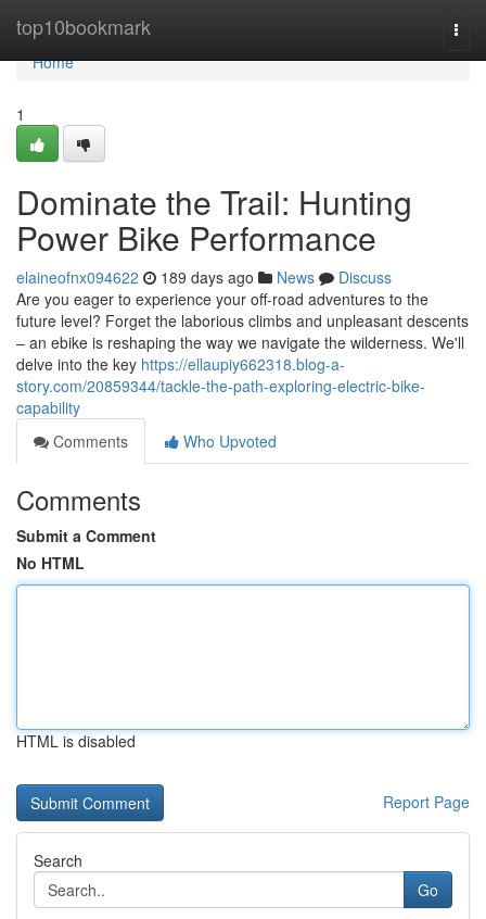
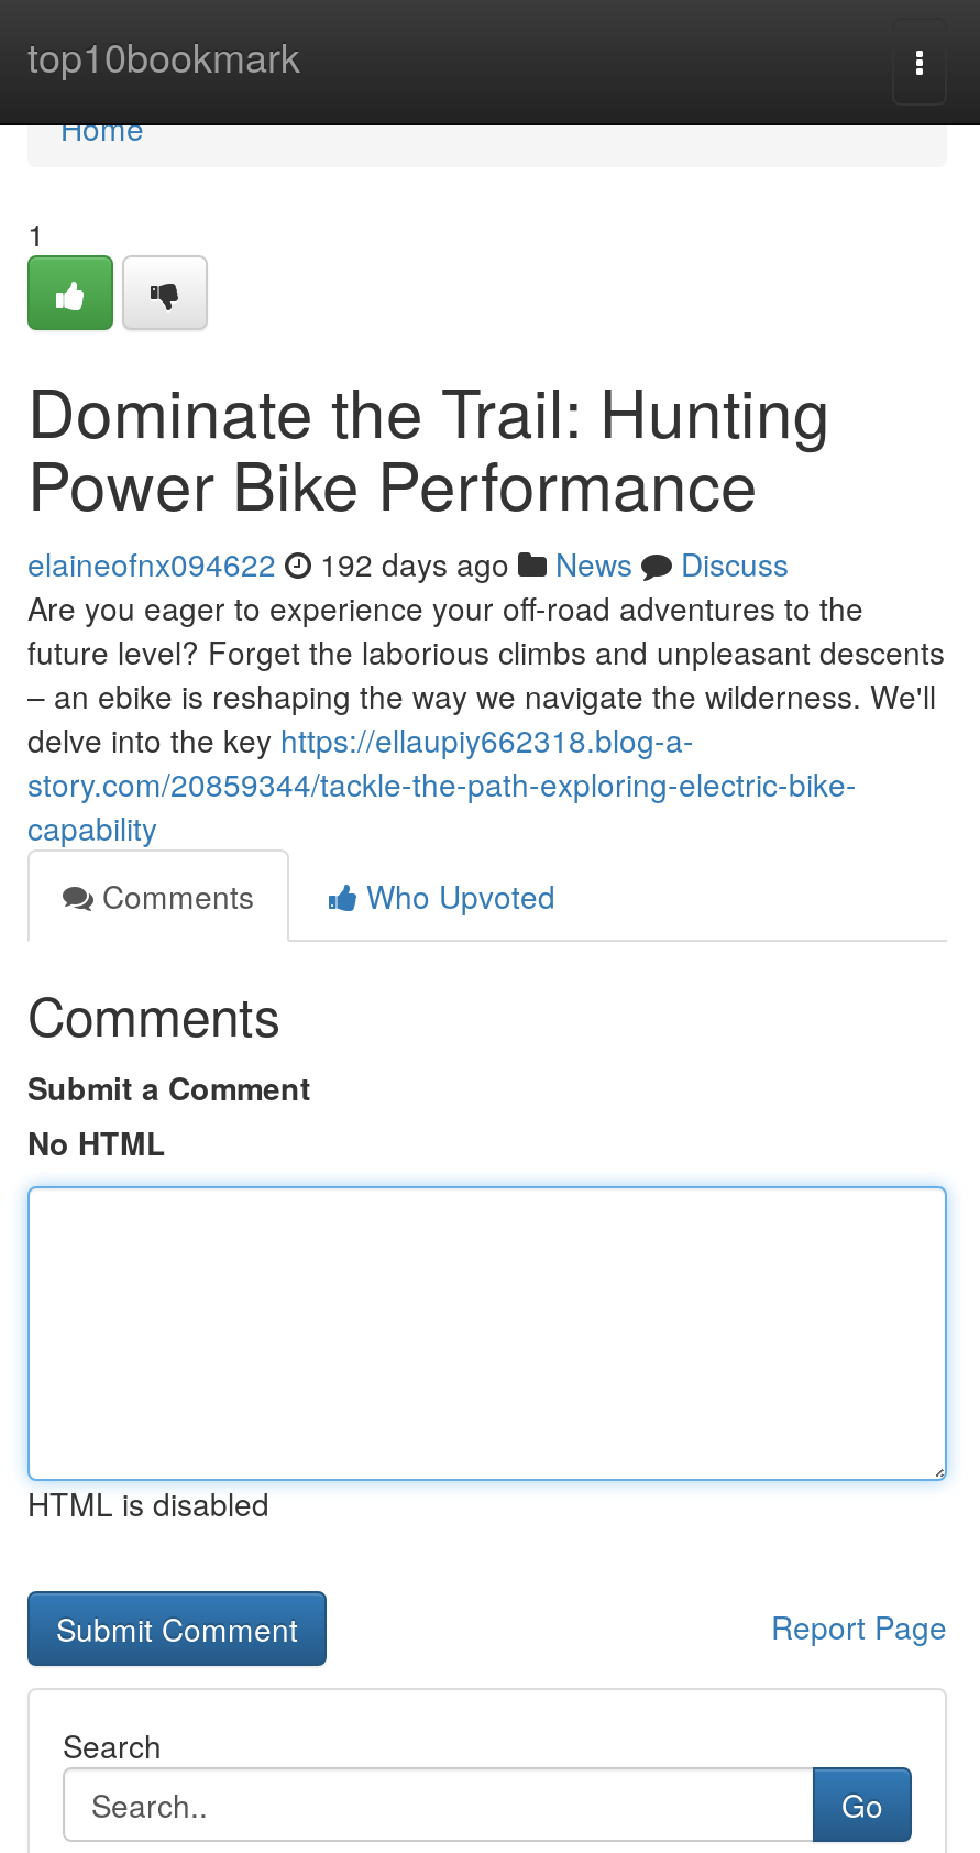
[16,266,392,288] elaineofnx094622 189 days ago News Discuss -> [27,541,789,585] elaineofnx094622 192 days ago News Discuss

